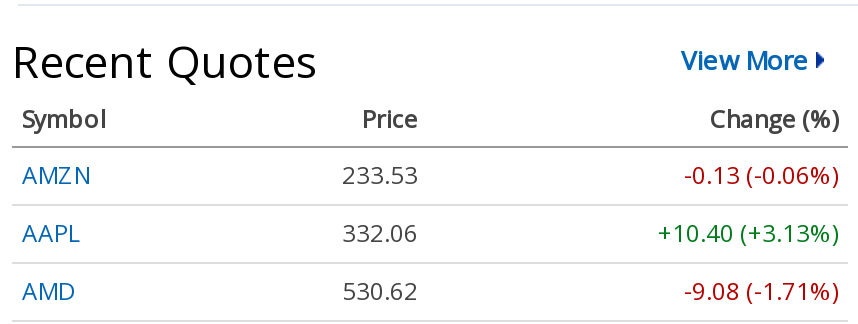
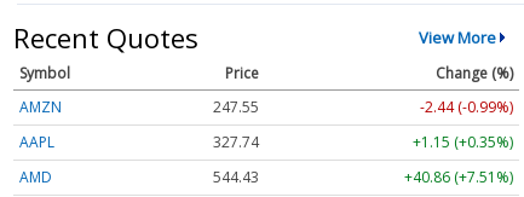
[342,157,418,191] 233.53 -> [213,96,259,117] 247.55
[684,157,838,191] -0.13 (-0.06%) -> [420,96,513,117] -2.44 (-0.99%)
[342,215,418,249] 332.06 -> [213,131,259,152] 327.74
[658,215,838,249] +10.40 (+3.13%) -> [413,131,513,152] +1.15 (+0.35%)
[342,273,418,307] 530.62 -> [213,166,259,187] 544.43
[684,273,838,307] -9.08 (-1.71%) -> [404,166,513,187] +40.86 (+7.51%)

